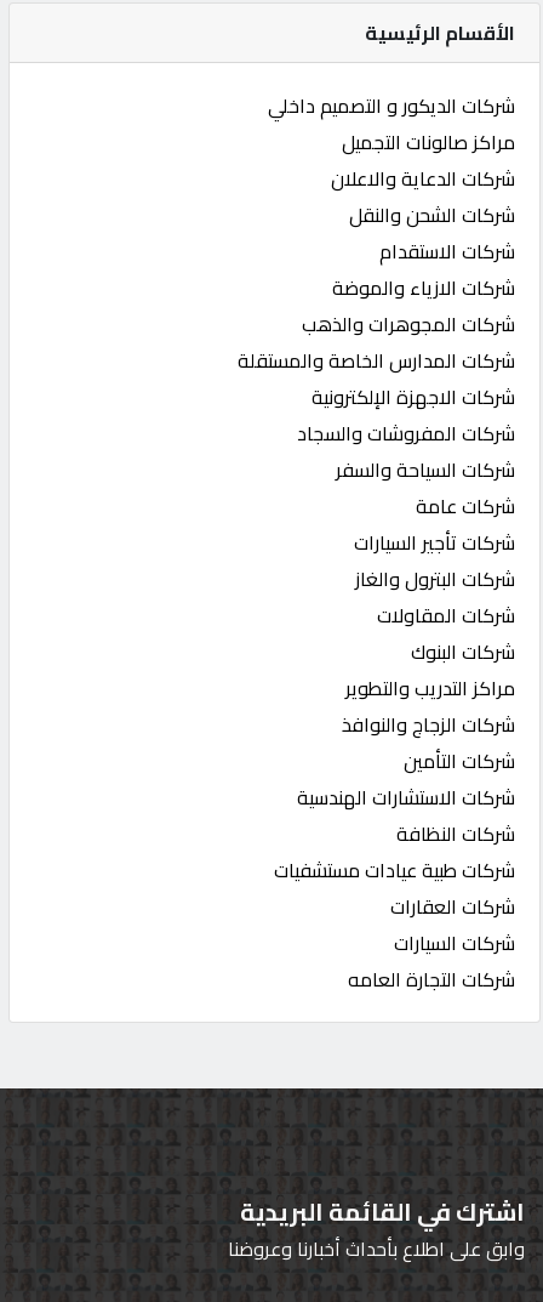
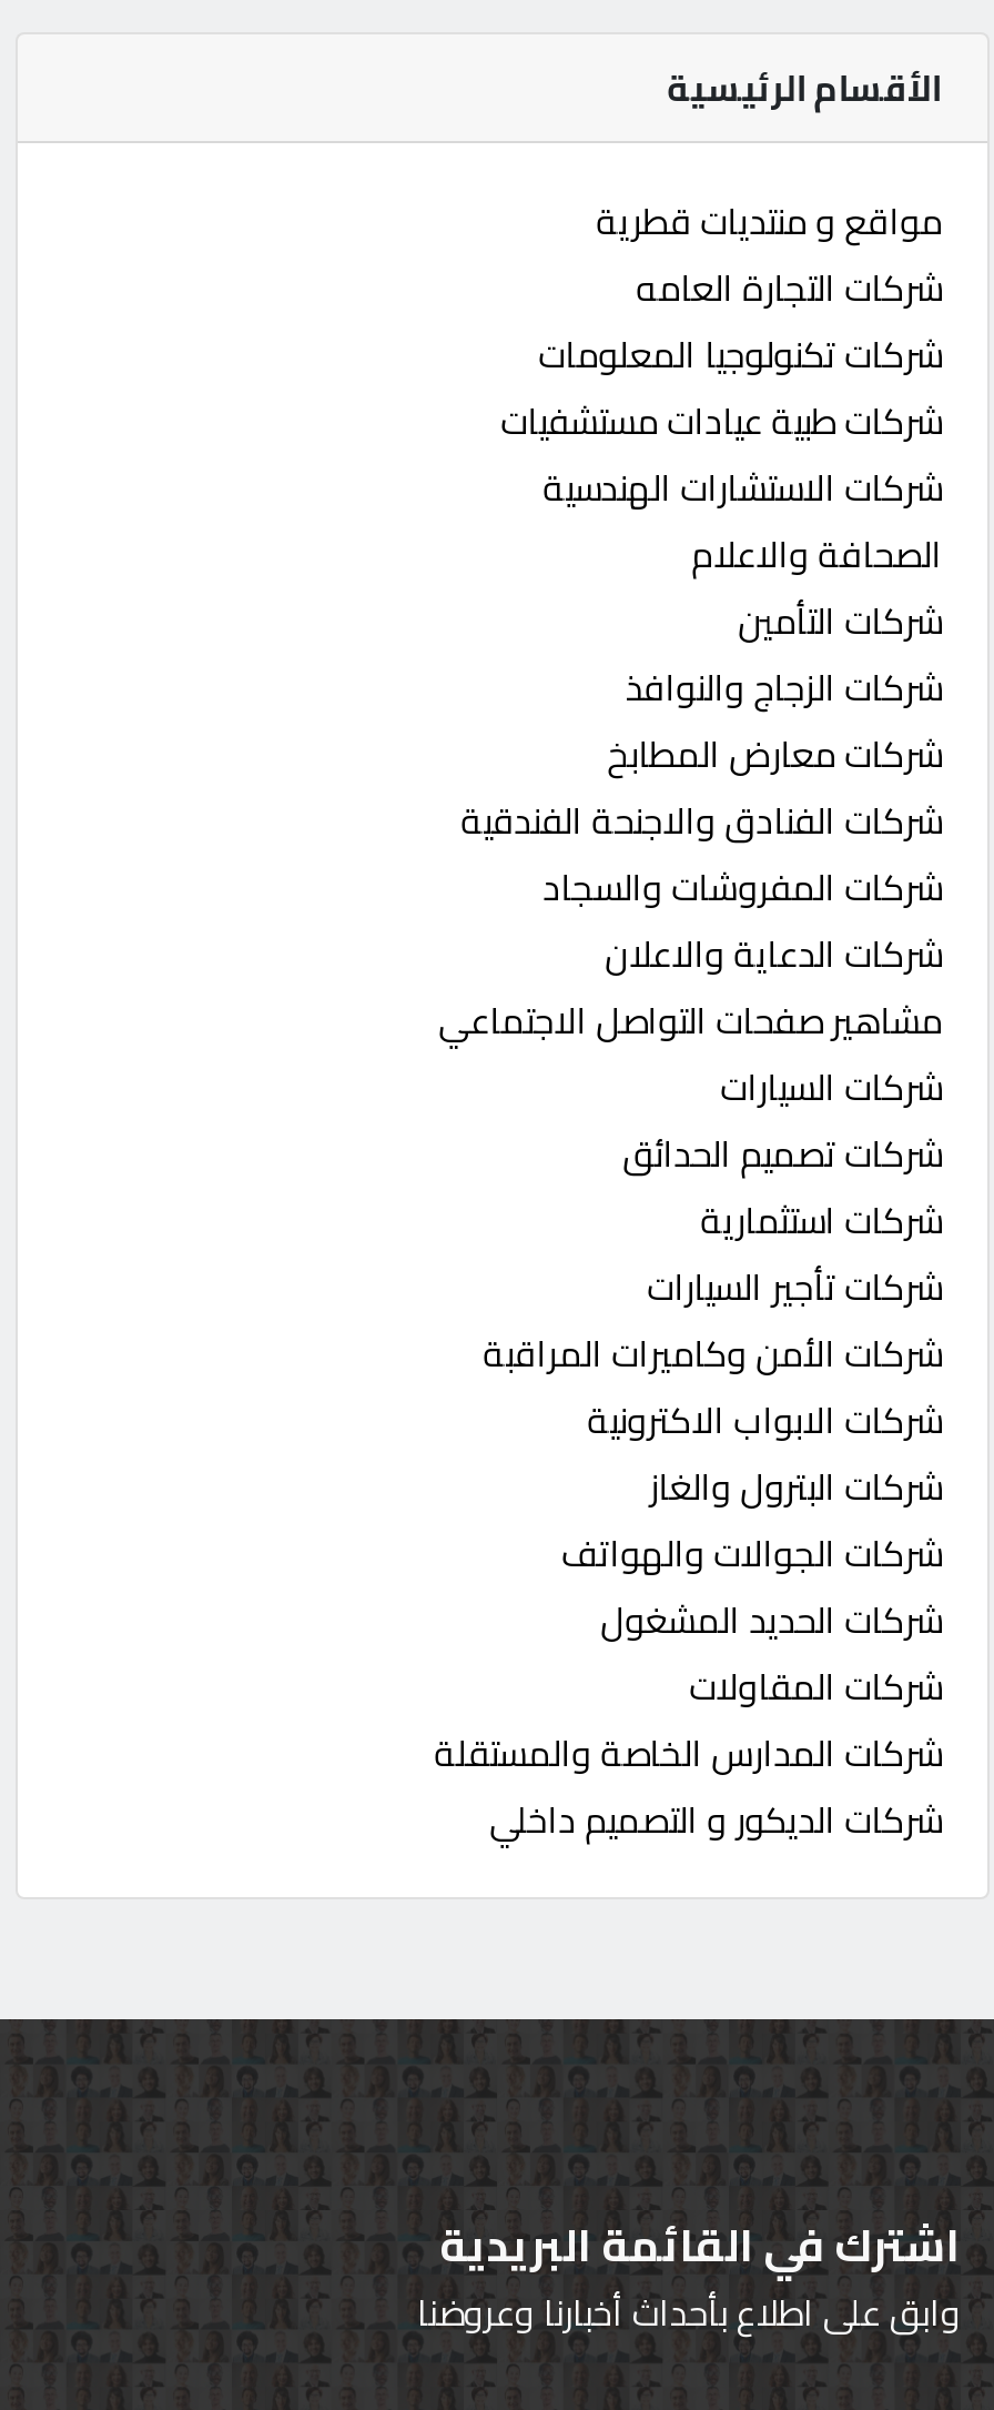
none -> [439,186,943,1652] مواقع و منتديات قطرية | شركات تكنولوجيا المعلومات | الصحافة والاعلام | شركات معارض المطابخ | شركات الفنادق والاجنحة الفندقية | مشاهير صفحات التواصل الاجتماعي | شركات تصميم الحدائق | شركات استثمارية | شركات الأمن وكاميرات المراقبة | شركات الابواب الاكترونية | شركات الجوالات والهواتف | شركات الحديد المشغول
moved [268,87,515,123] -> [490,1785,943,1852]: شركات الديكور و التصميم داخلي
[302,123,515,924] مراكز صالونات التجميل | شركات الشحن والنقل | شركات الاستقدام | شركات الازياء والموضة | شركات المجوهرات والذهب | شركات الاجهزة الإلكترونية | شركات السياحة والسفر | شركات عامة | شركات البنوك | مراكز التدريب والتطوير | شركات النظافة | شركات العقارات -> none
moved [331,160,515,196] -> [605,919,943,986]: شركات الدعاية والاعلان
moved [237,342,515,378] -> [434,1718,943,1785]: شركات المدارس الخاصة والمستقلة
moved [297,414,515,451] -> [543,853,943,919]: شركات المفروشات والسجاد
moved [354,524,515,633] -> [647,1252,943,1718]: شركات تأجير السيارات | شركات البترول والغاز | شركات المقاولات
moved [297,706,515,815] -> [543,453,943,719]: شركات الزجاج والنوافذ | شركات التأمين | شركات الاستشارات الهندسية
moved [274,851,515,888] -> [501,386,943,453]: شركات طبية عيادات مستشفيات
moved [348,924,515,997] -> [636,253,943,1119]: شركات السيارات | شركات التجارة العامه

